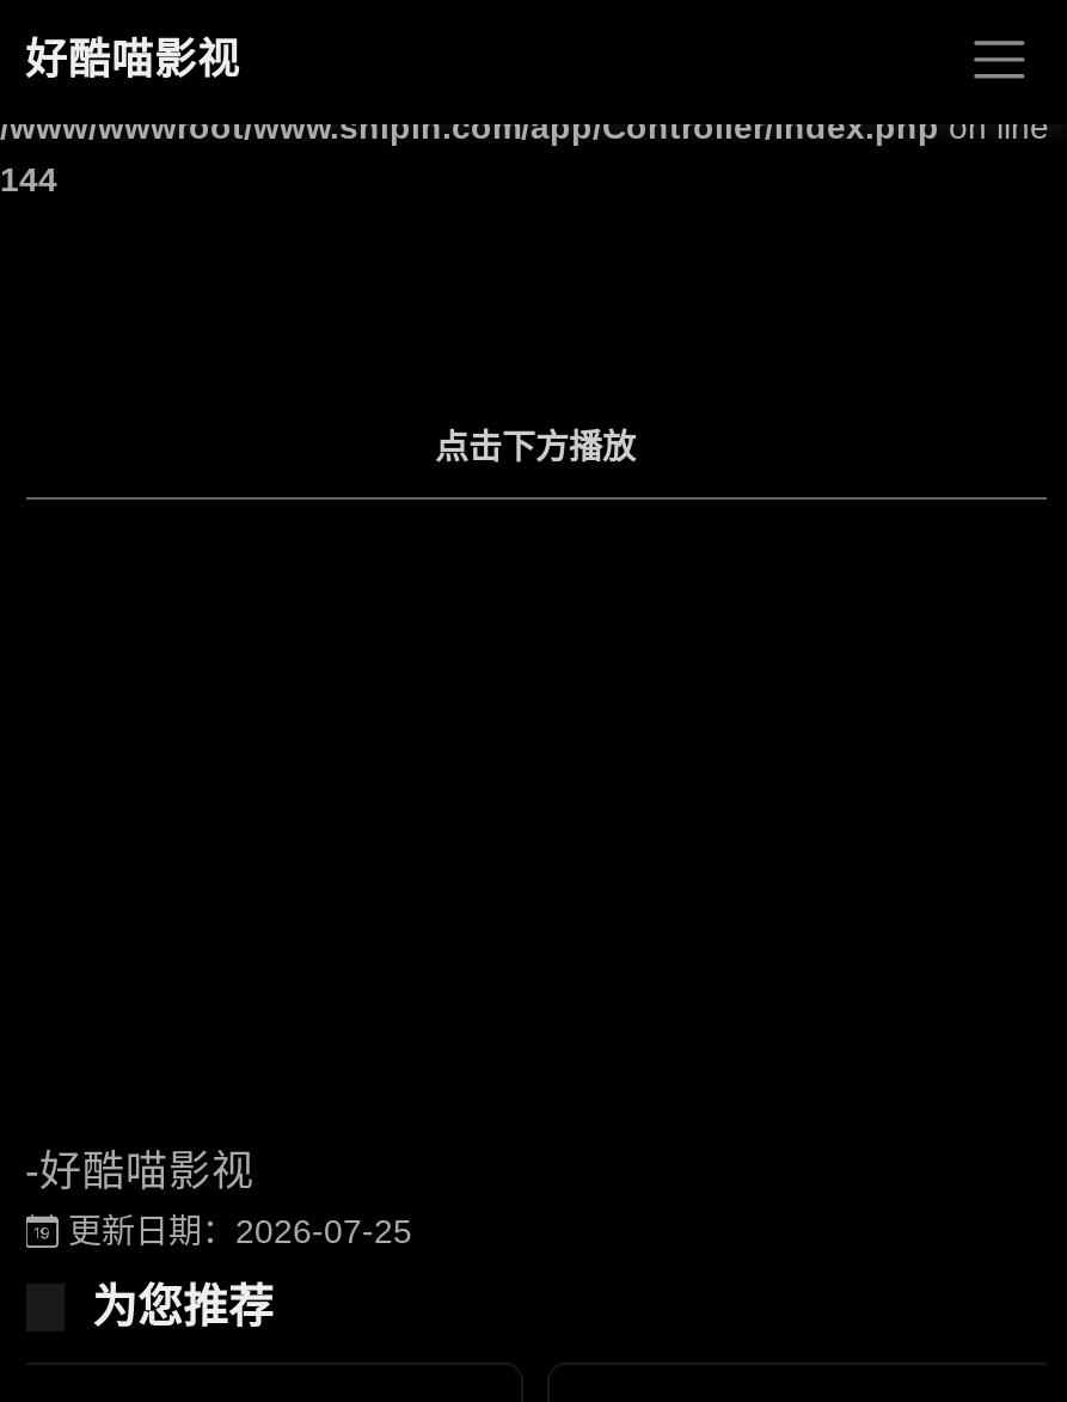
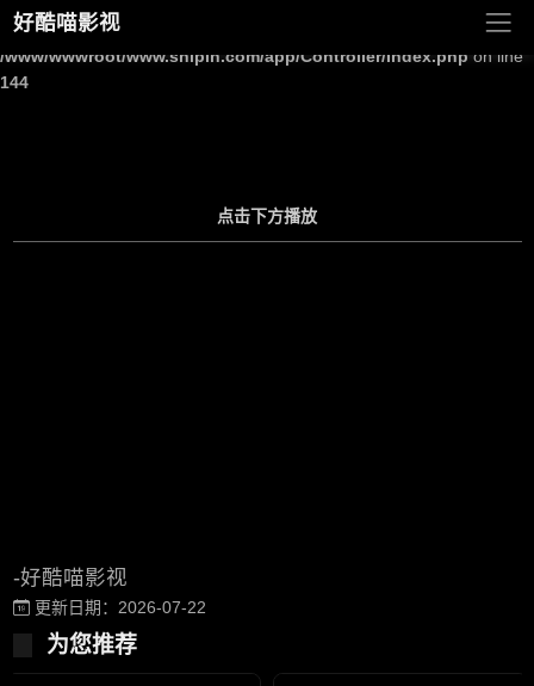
[59,1212,412,1250] 更新日期：2026-07-25 -> [29,598,206,617] 更新日期：2026-07-22

